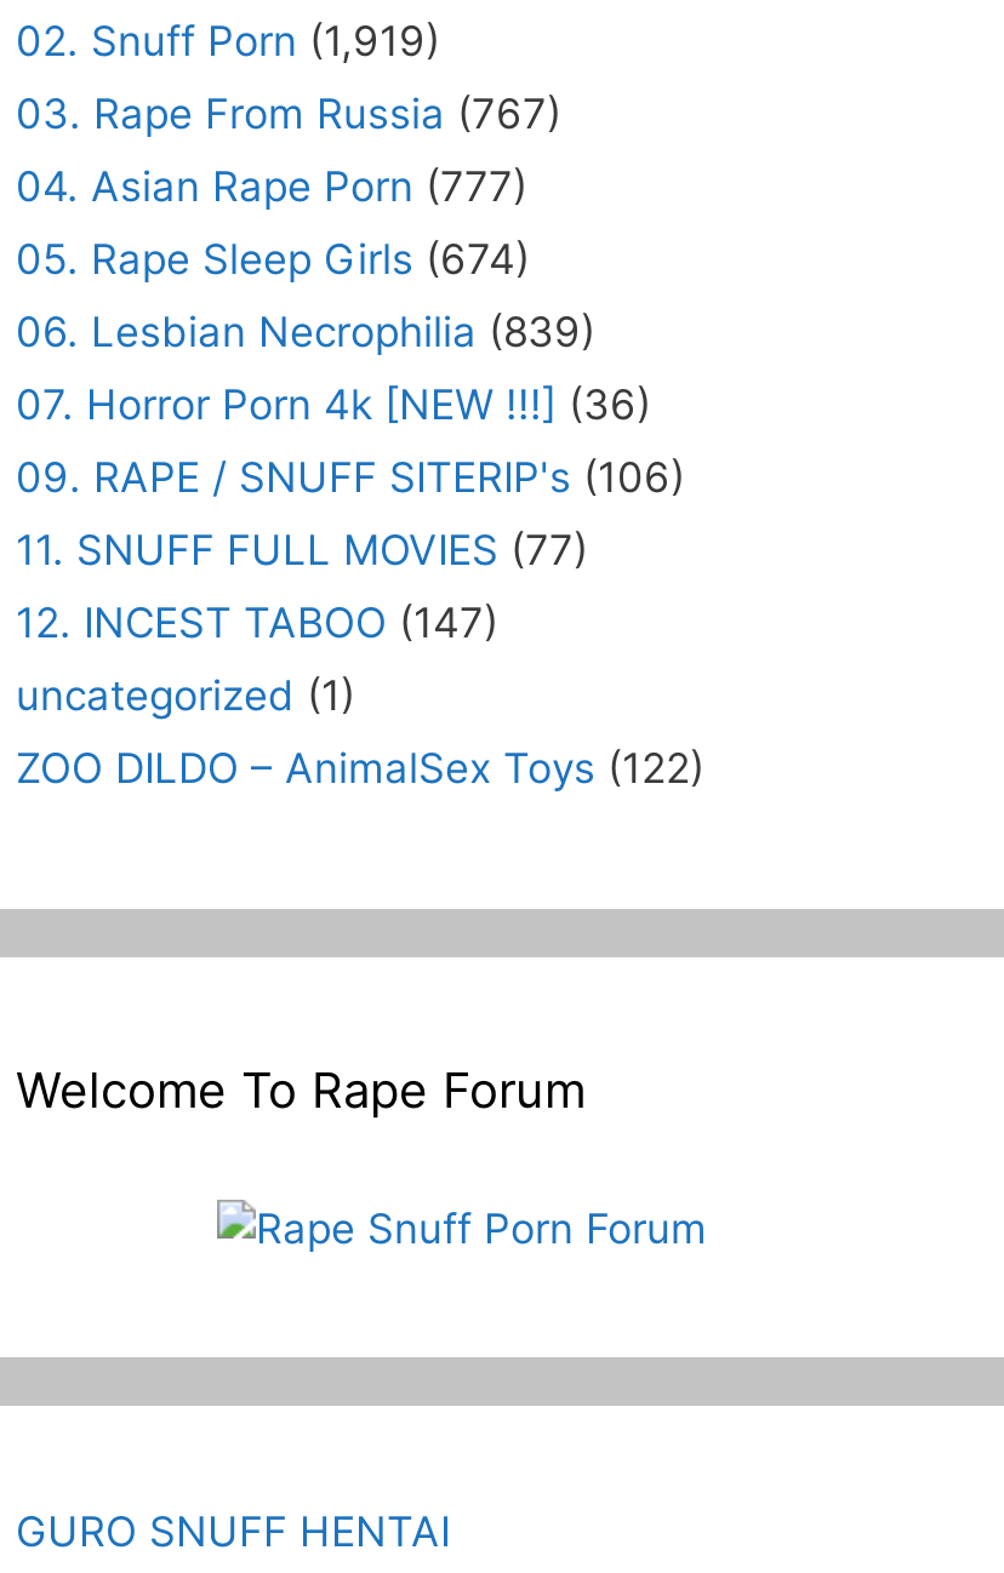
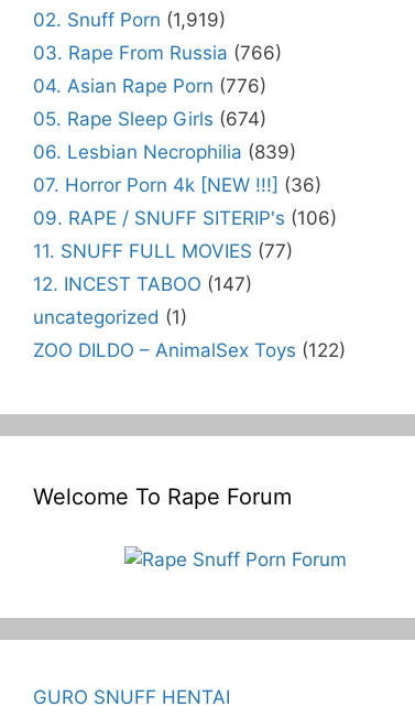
[16,89,561,138] 03. Rape From Russia (767) -> [33,42,282,64] 03. Rape From Russia (766)
[16,162,527,211] 04. Asian Rape Porn (777) -> [33,75,266,97] 04. Asian Rape Porn (776)

